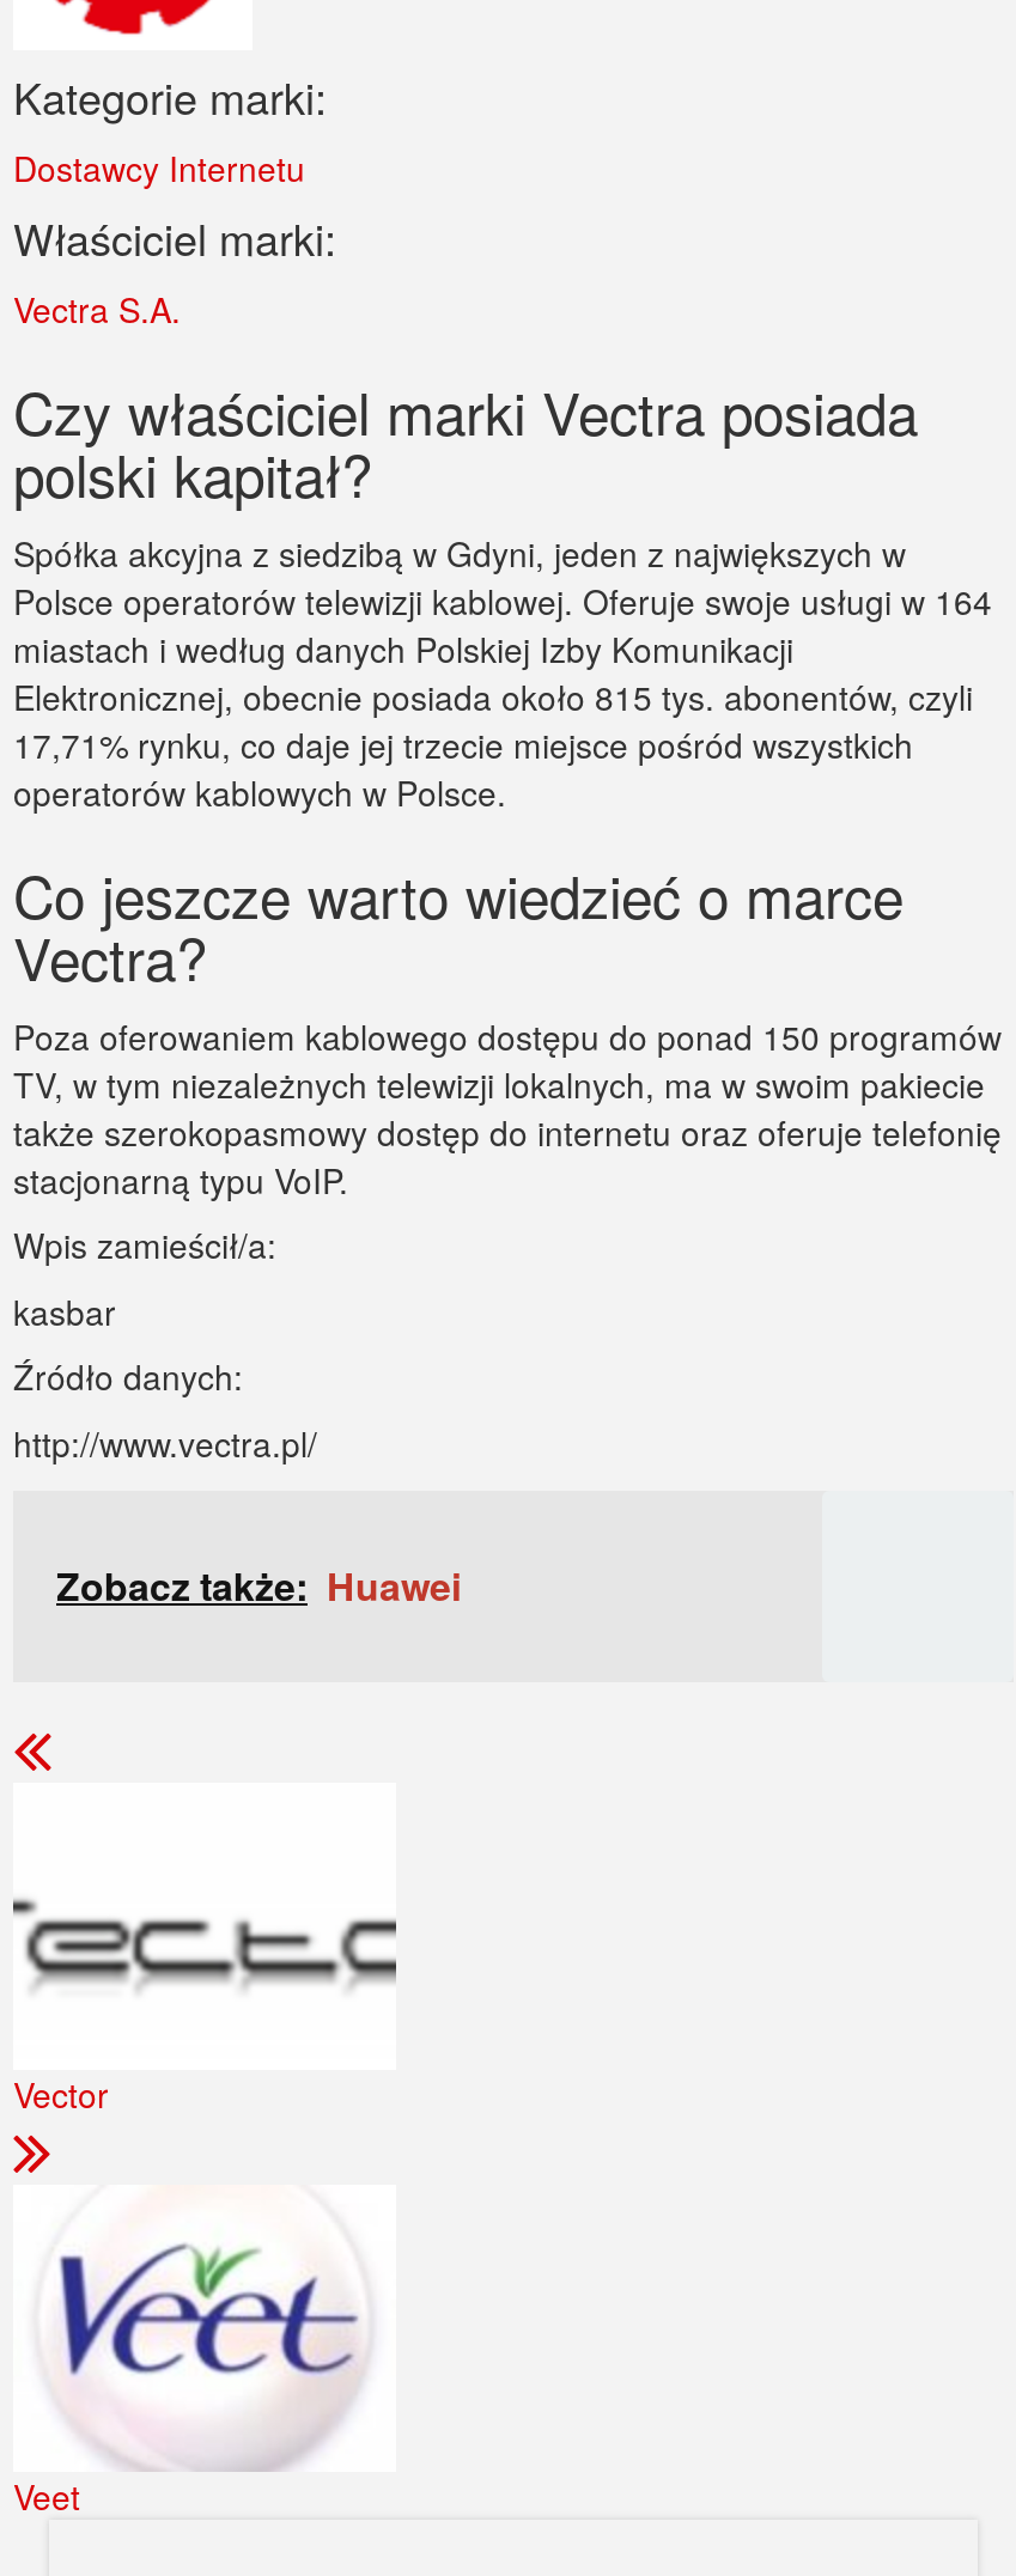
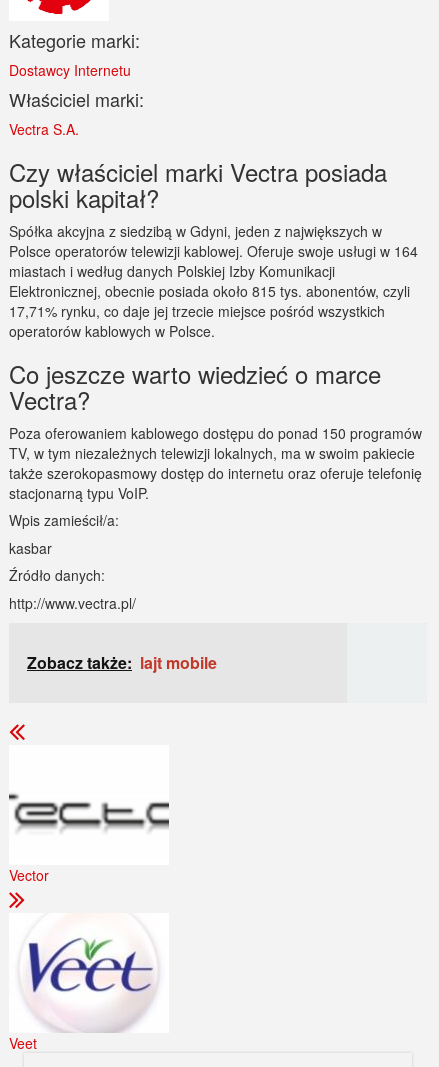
[56,1558,461,1613] Zobacz także: Huawei -> [27,651,217,674] Zobacz także: lajt mobile

